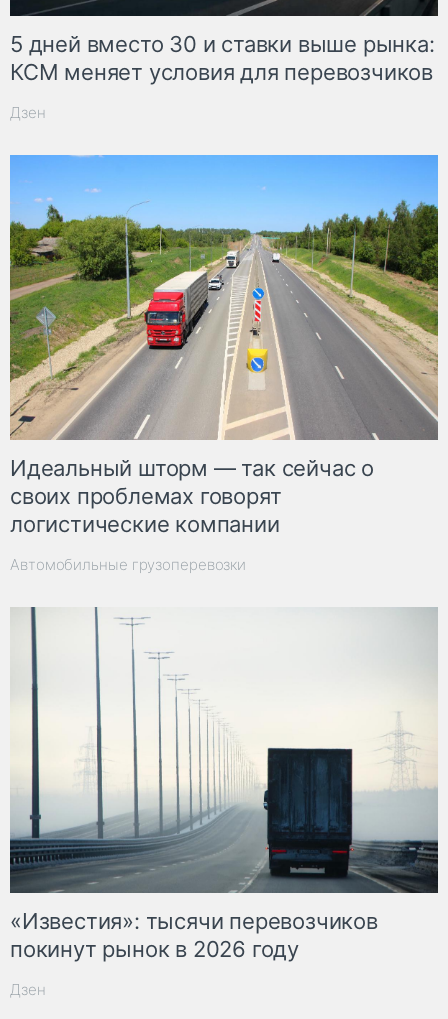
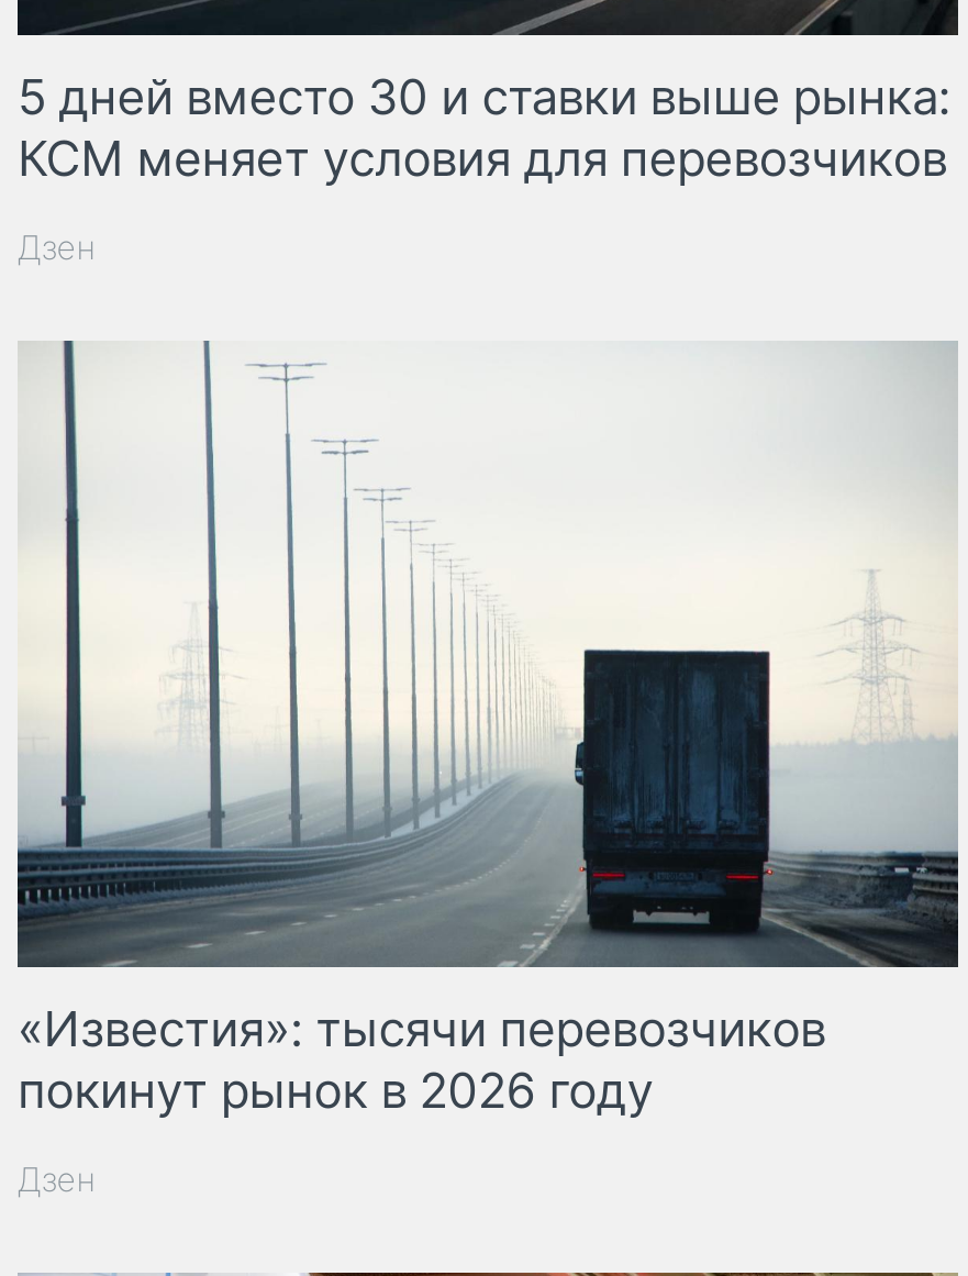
[9,154,439,574] [image] | Идеальный шторм — так сейчас о | своих проблемах говорят | логистические компании | Автомобильные грузоперевозки -> none

